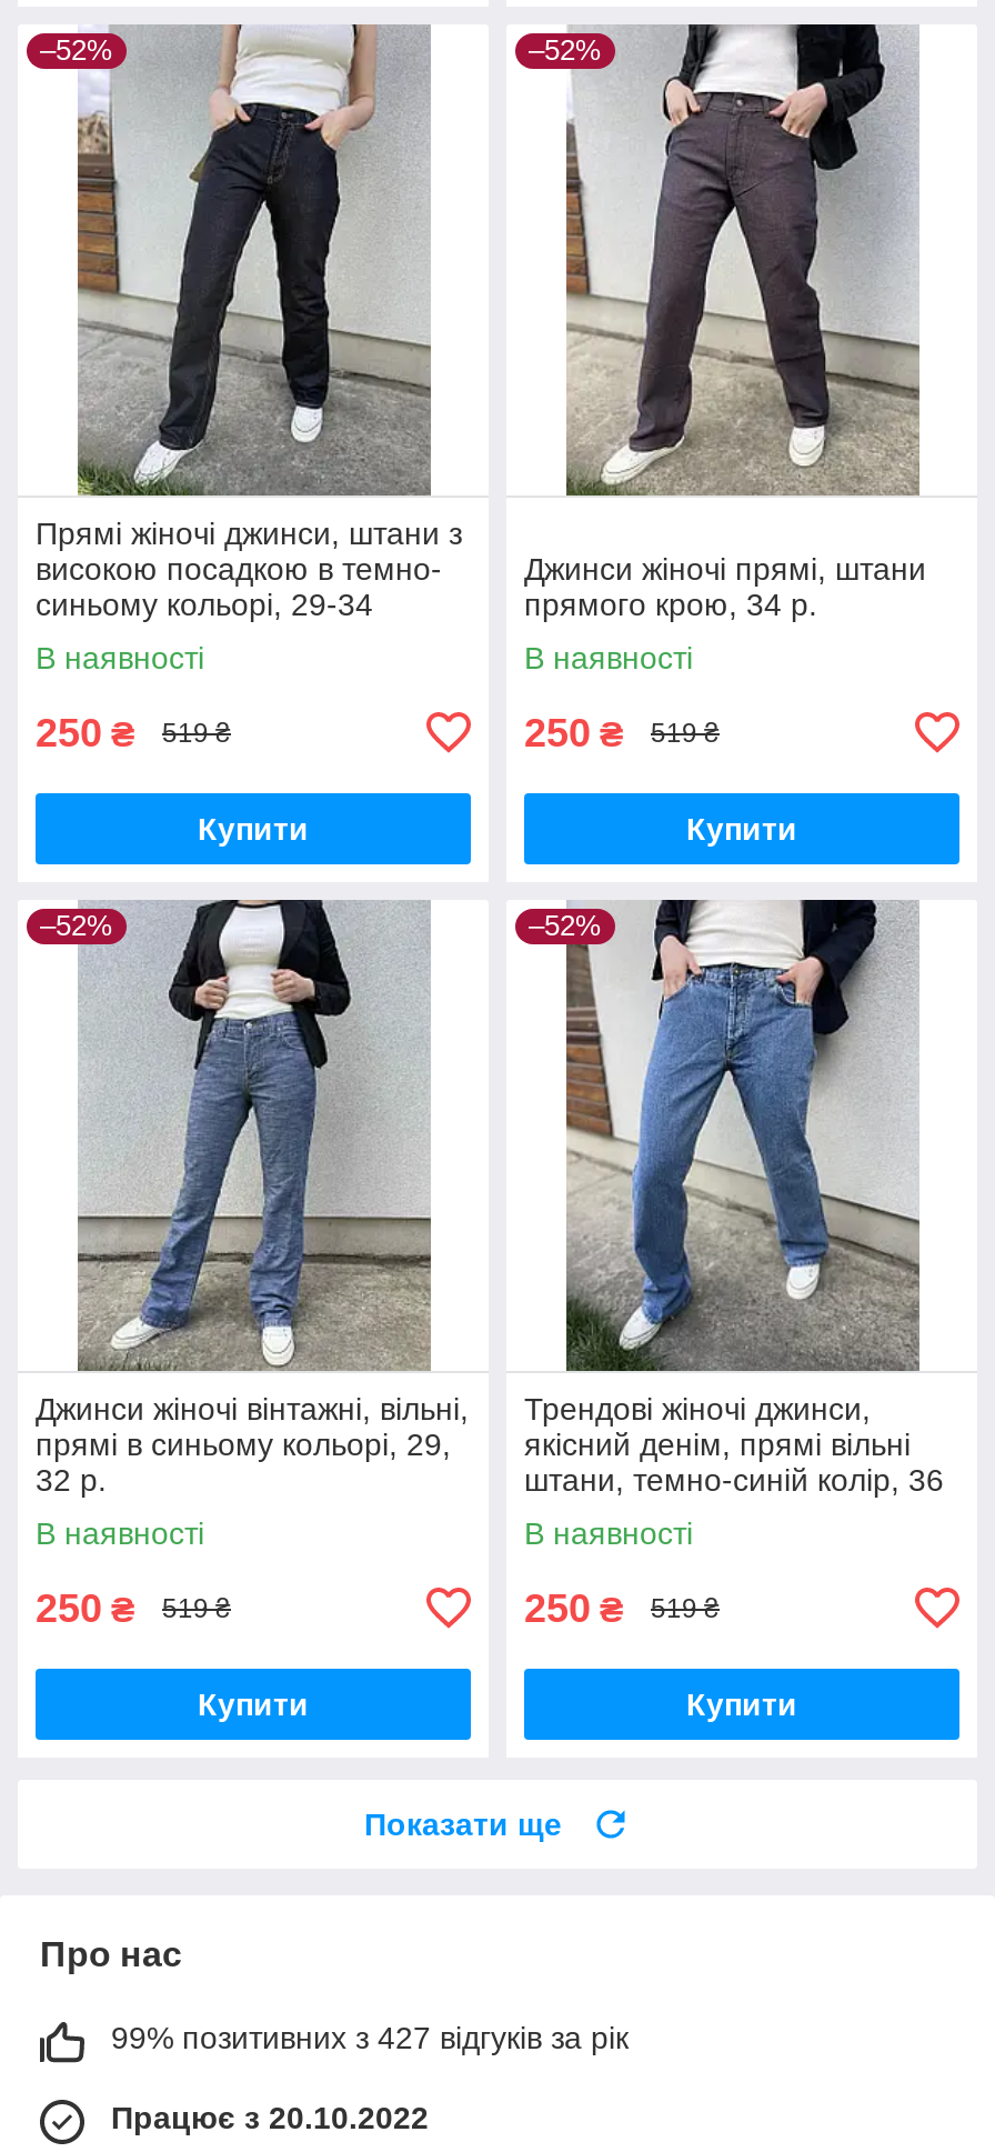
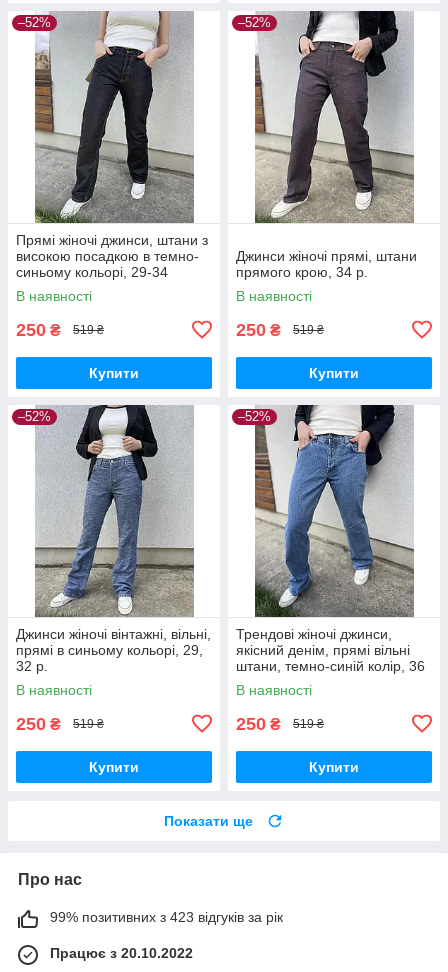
[111,2019,629,2055] 99% позитивних з 427 відгуків за рік -> [50,909,283,925] 99% позитивних з 423 відгуків за рік

